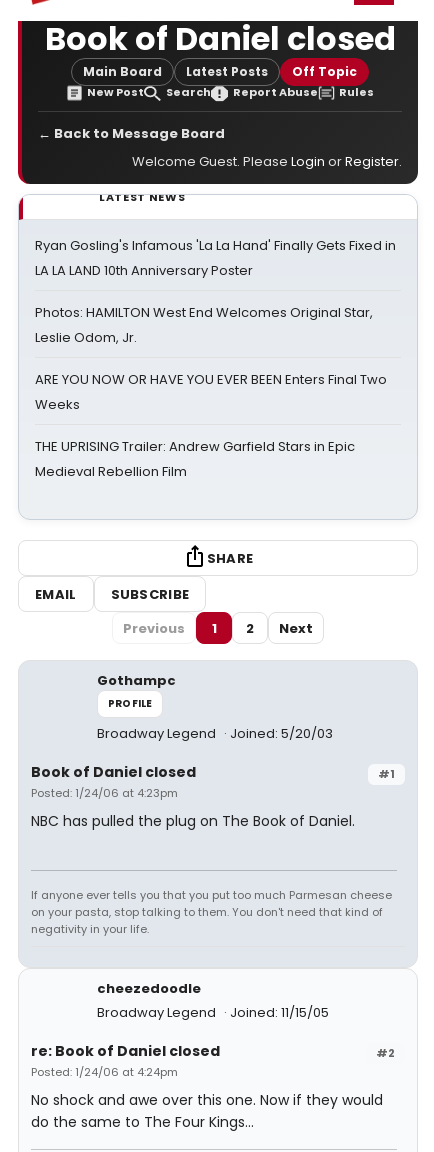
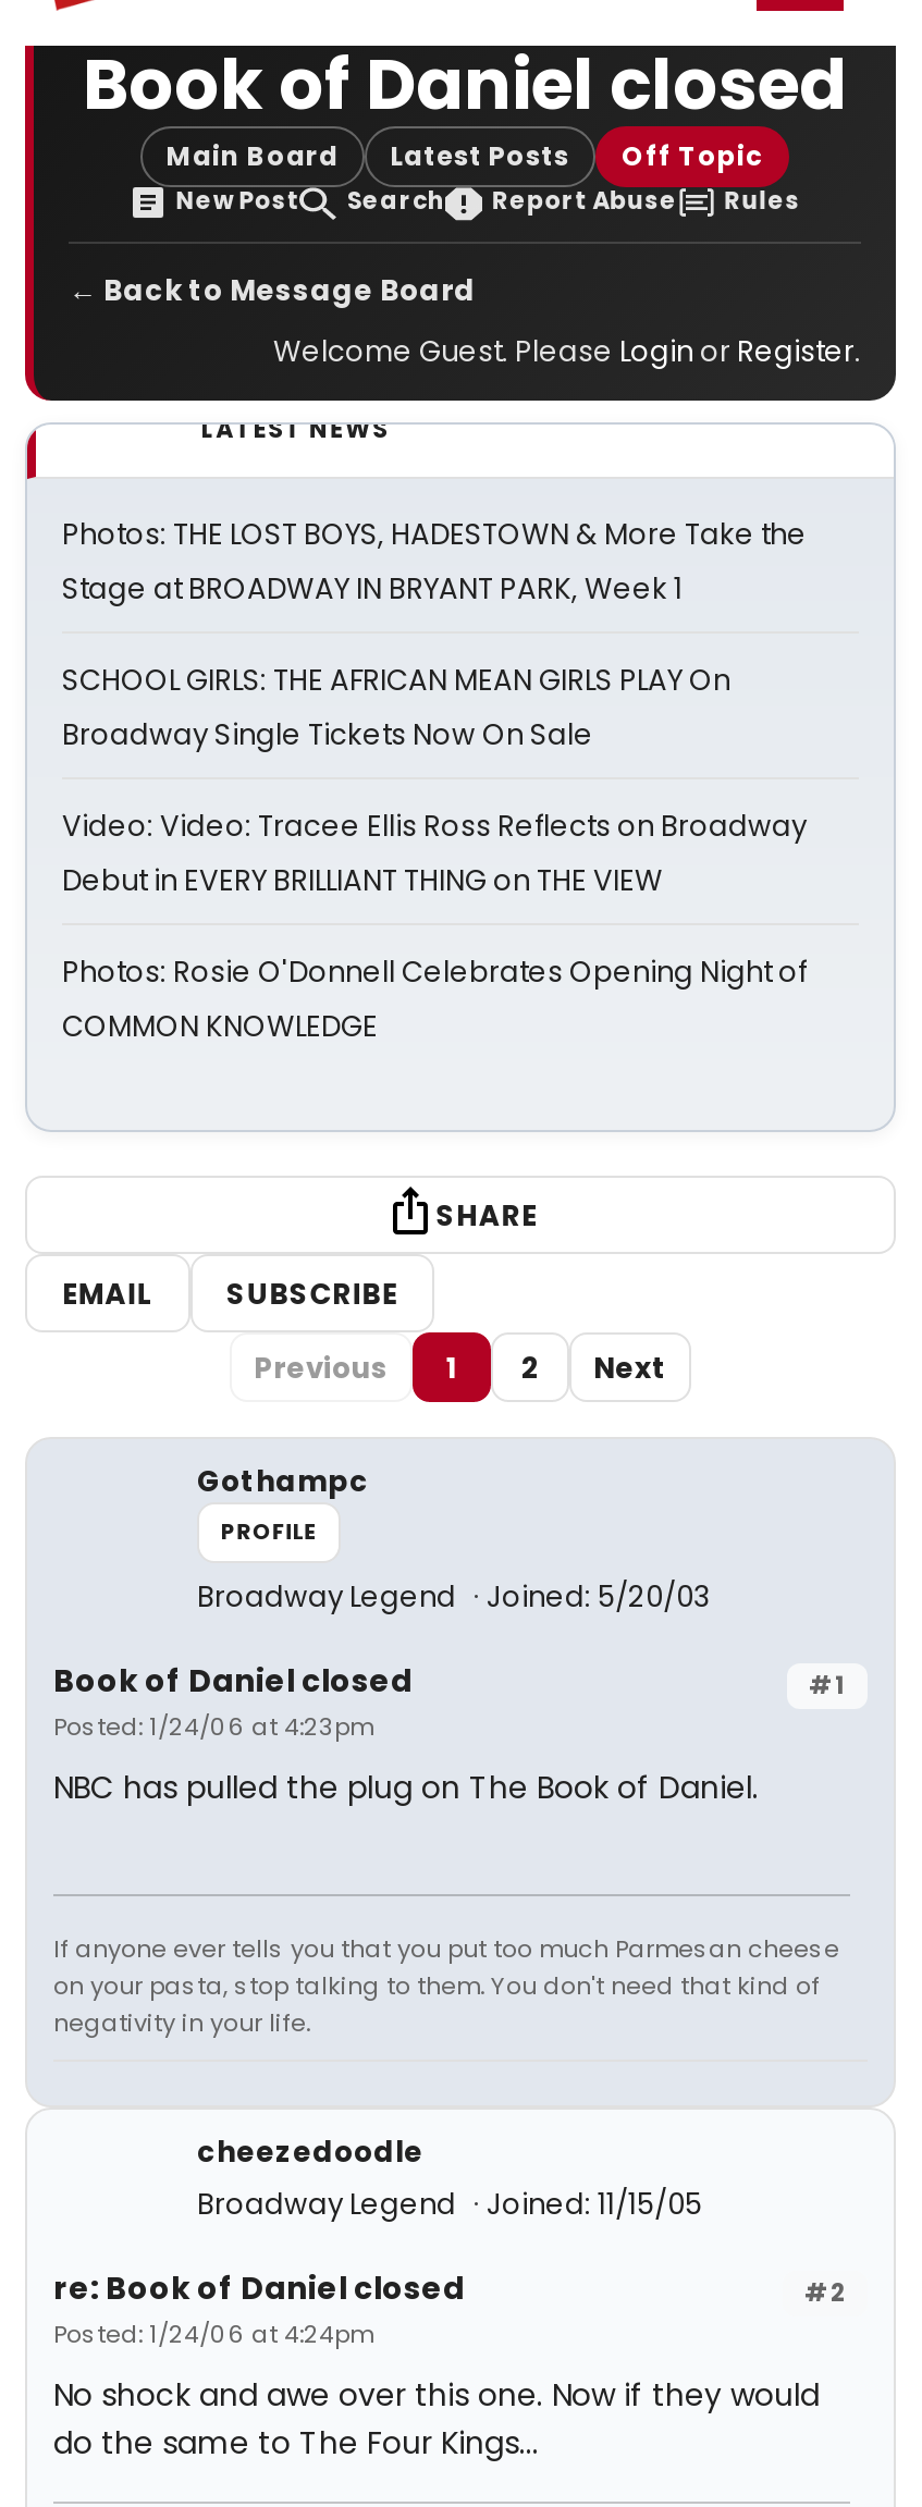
[35,236,396,280] Ryan Gosling's Infamous 'La La Hand' Finally Gets Fixed in | LA LA LAND 10th Anniversary Poster -> [62,514,807,610] Photos: THE LOST BOYS, HADESTOWN & More Take the | Stage at BROADWAY IN BRYANT PARK, Week 1
[35,303,373,347] Photos: HAMILTON West End Welcomes Original Star, | Leslie Odom, Jr. -> [62,660,730,755] SCHOOL GIRLS: THE AFRICAN MEAN GIRLS PLAY On | Broadway Single Tickets Now On Sale
[35,370,387,414] ARE YOU NOW OR HAVE YOU EVER BEEN Enters Final Two | Weeks -> [62,806,807,901] Video: Video: Tracee Ellis Ross Reflects on Broadway | Debut in EVERY BRILLIANT THING on THE VIEW
[35,437,355,481] THE UPRISING Trailer: Andrew Garfield Stars in Epic | Medieval Rebellion Film -> [62,951,807,1047] Photos: Rosie O'Donnell Celebrates Opening Night of | COMMON KNOWLEDGE

